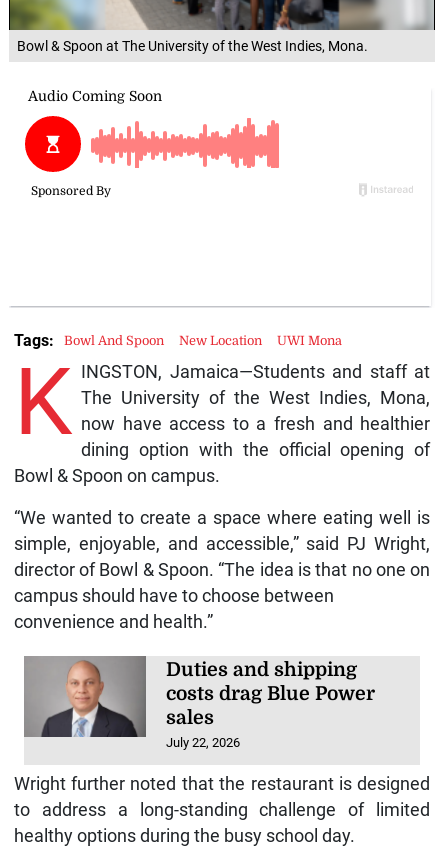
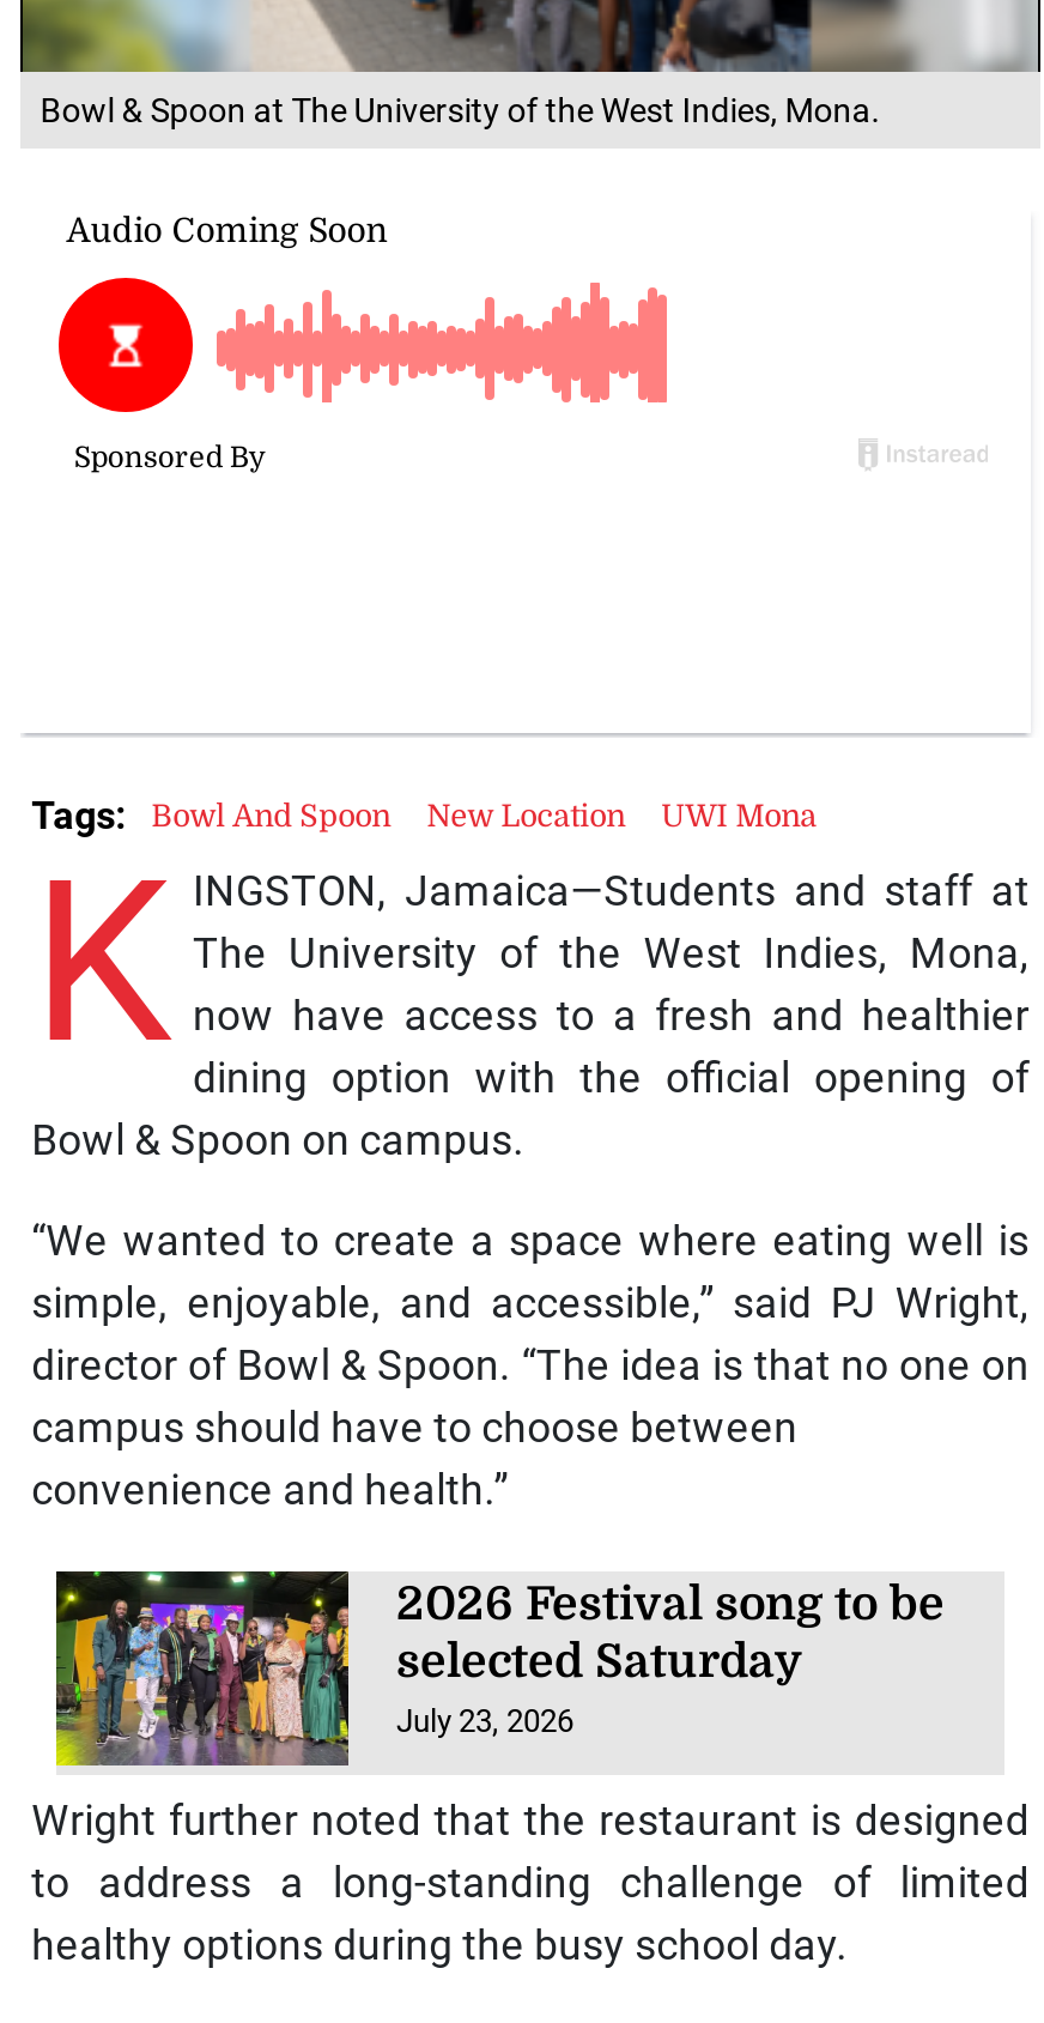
[24,656,375,750] [image] | Duties and shipping | costs drag Blue Power | sales | July 22, 2026 -> [54,1569,945,1768] [image] | 2026 Festival song to be | selected Saturday | July 23, 2026

